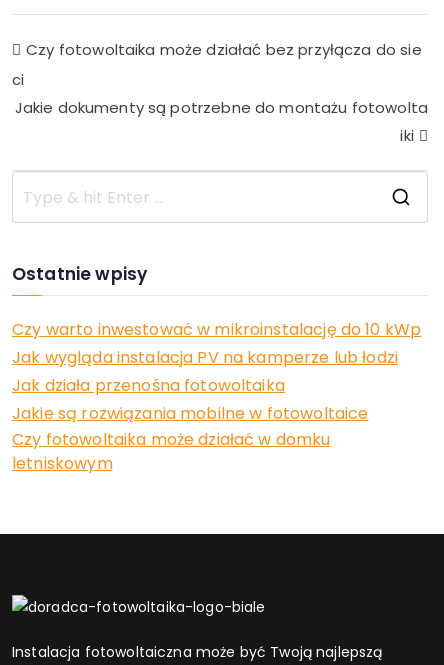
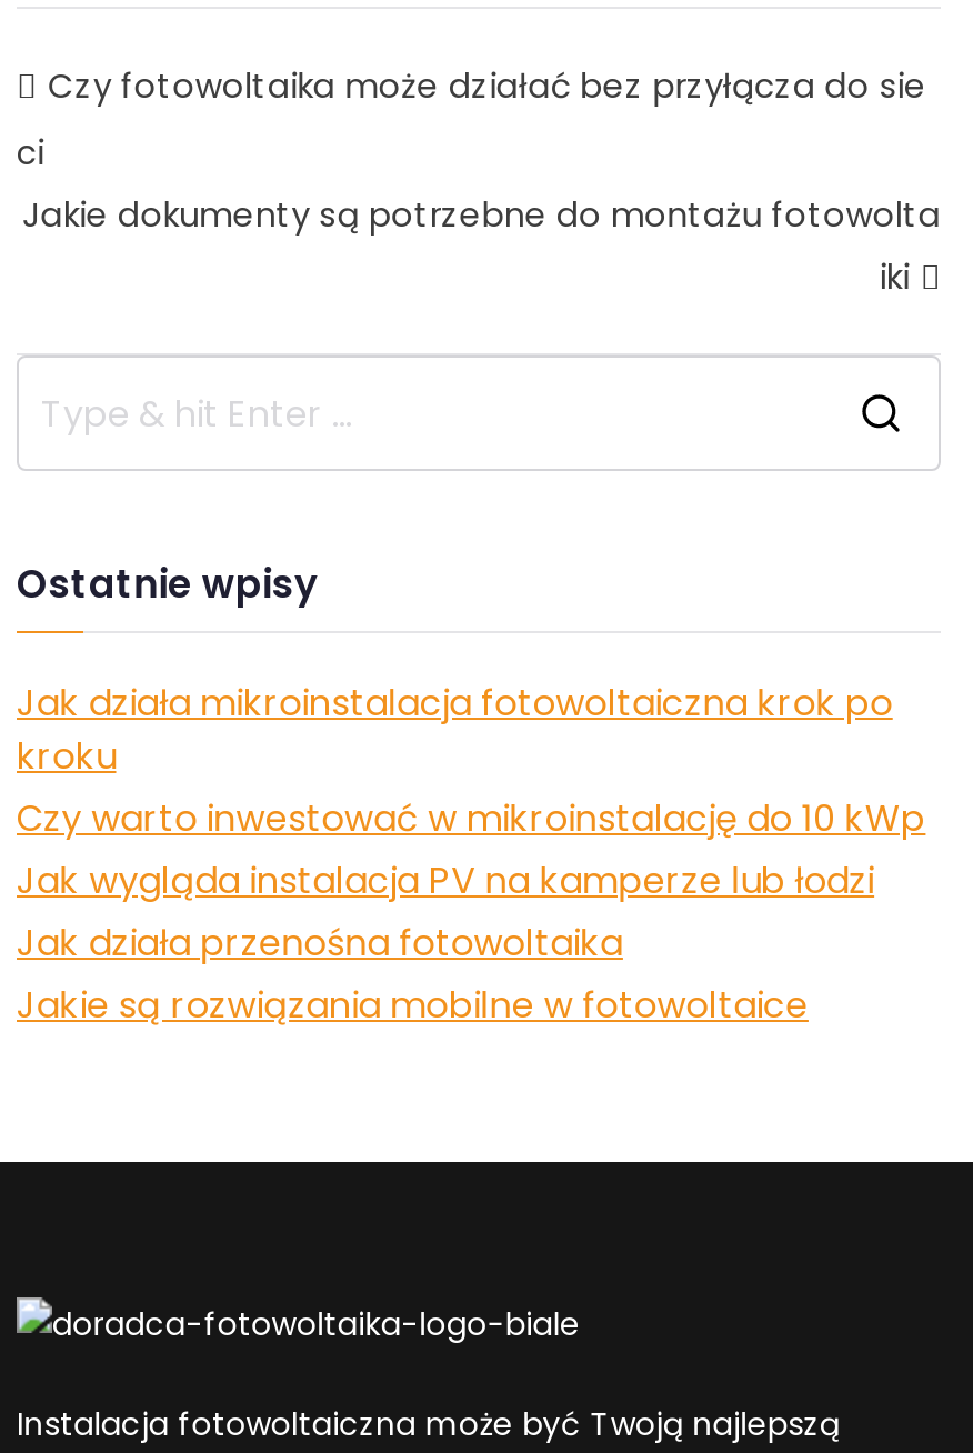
moved [12,318,421,425] -> [17,794,926,1031]: Czy warto inwestować w mikroinstalację do 10 kWp | Jak wygląda instalacja PV na kamperze lub łodzi | Jak działa przenośna fotowoltaika | Jakie są rozwiązania mobilne w fotowoltaice
none -> [17,678,893,782] Jak działa mikroinstalacja fotowoltaiczna krok po | kroku
[12,428,331,475] Czy fotowoltaika może działać w domku | letniskowym -> none

